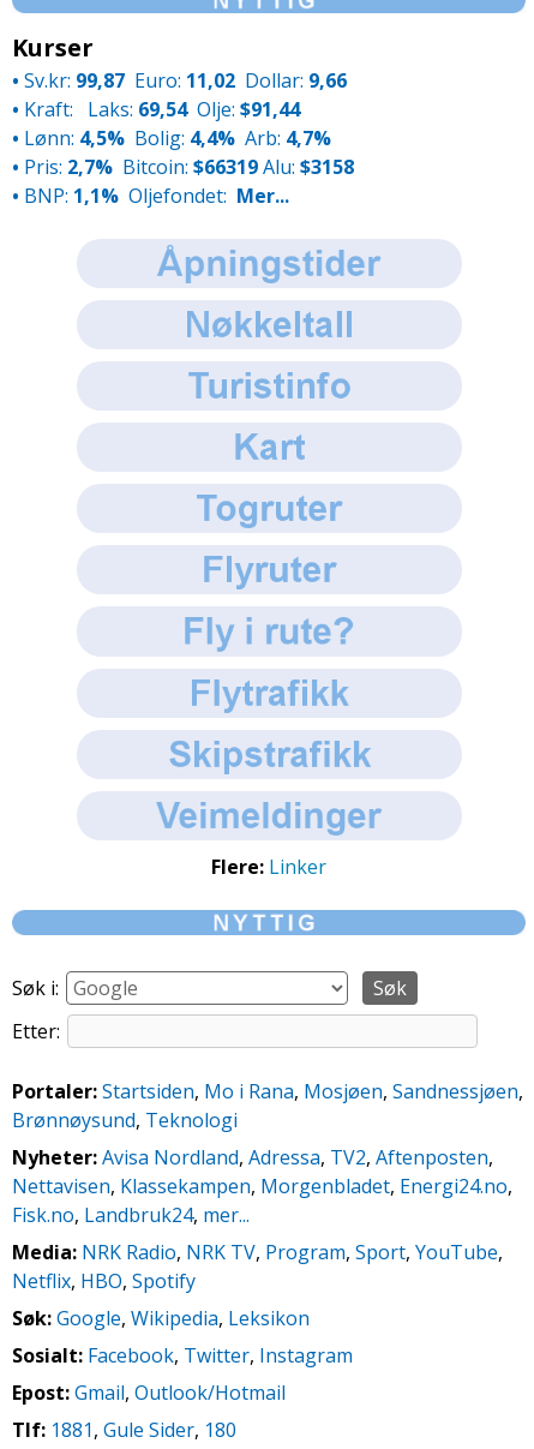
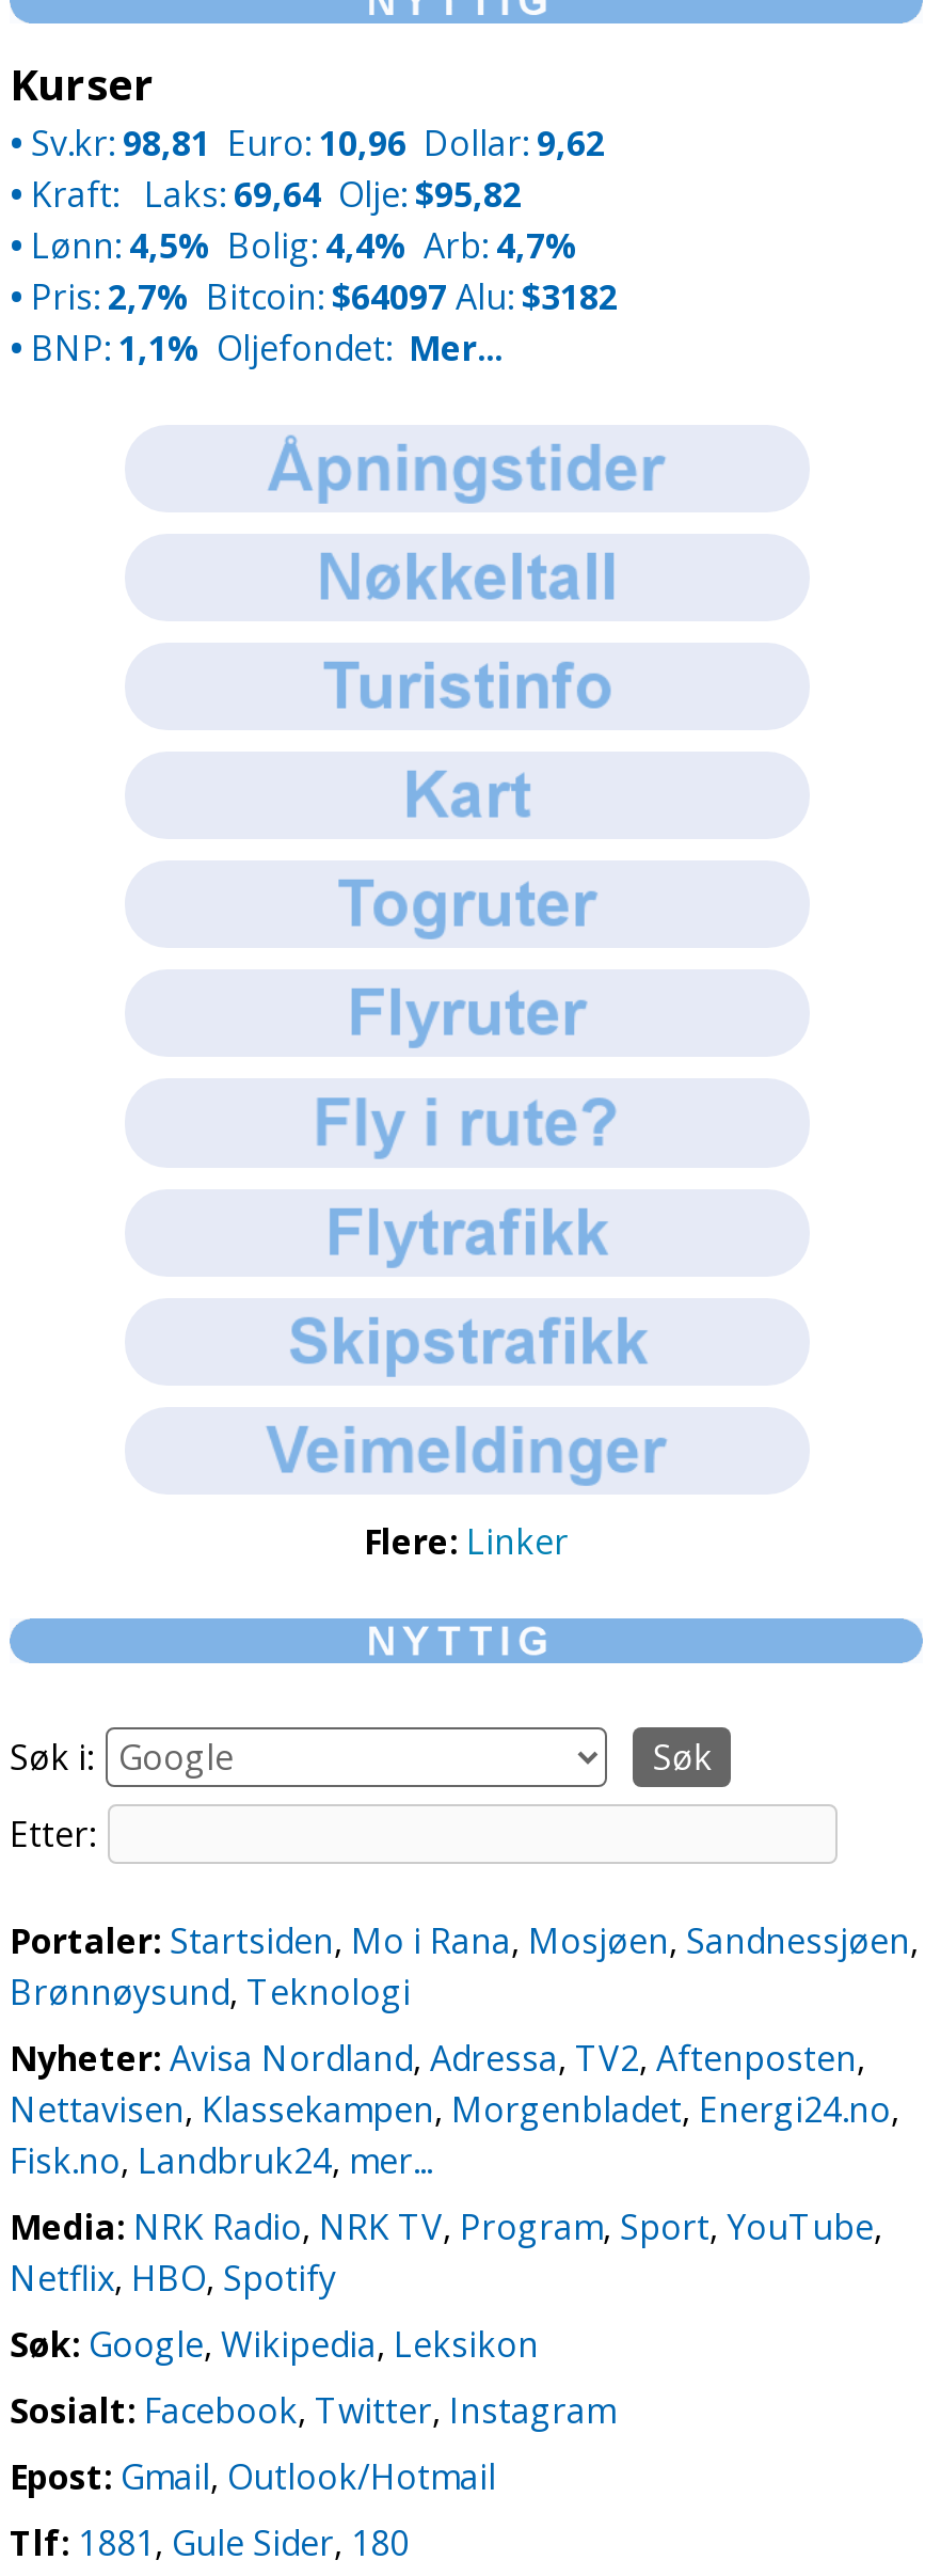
[12,67,347,93] • Sv.kr: 99,87 Euro: 11,02 Dollar: 9,66 -> [10,119,605,166] • Sv.kr: 98,81 Euro: 10,96 Dollar: 9,62
[12,96,300,122] • Kraft: Laks: 69,54 Olje: $91,44 -> [10,170,522,217] • Kraft: Laks: 69,64 Olje: $95,82
[12,153,354,180] • Pris: 2,7% Bitcoin: $66319 Alu: $3158 -> [10,272,618,319] • Pris: 2,7% Bitcoin: $64097 Alu: $3182

